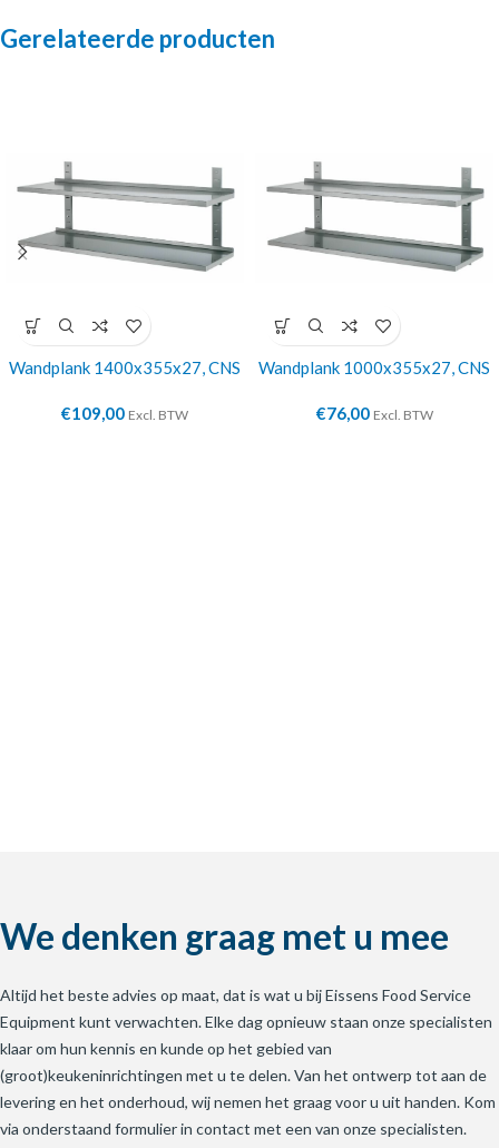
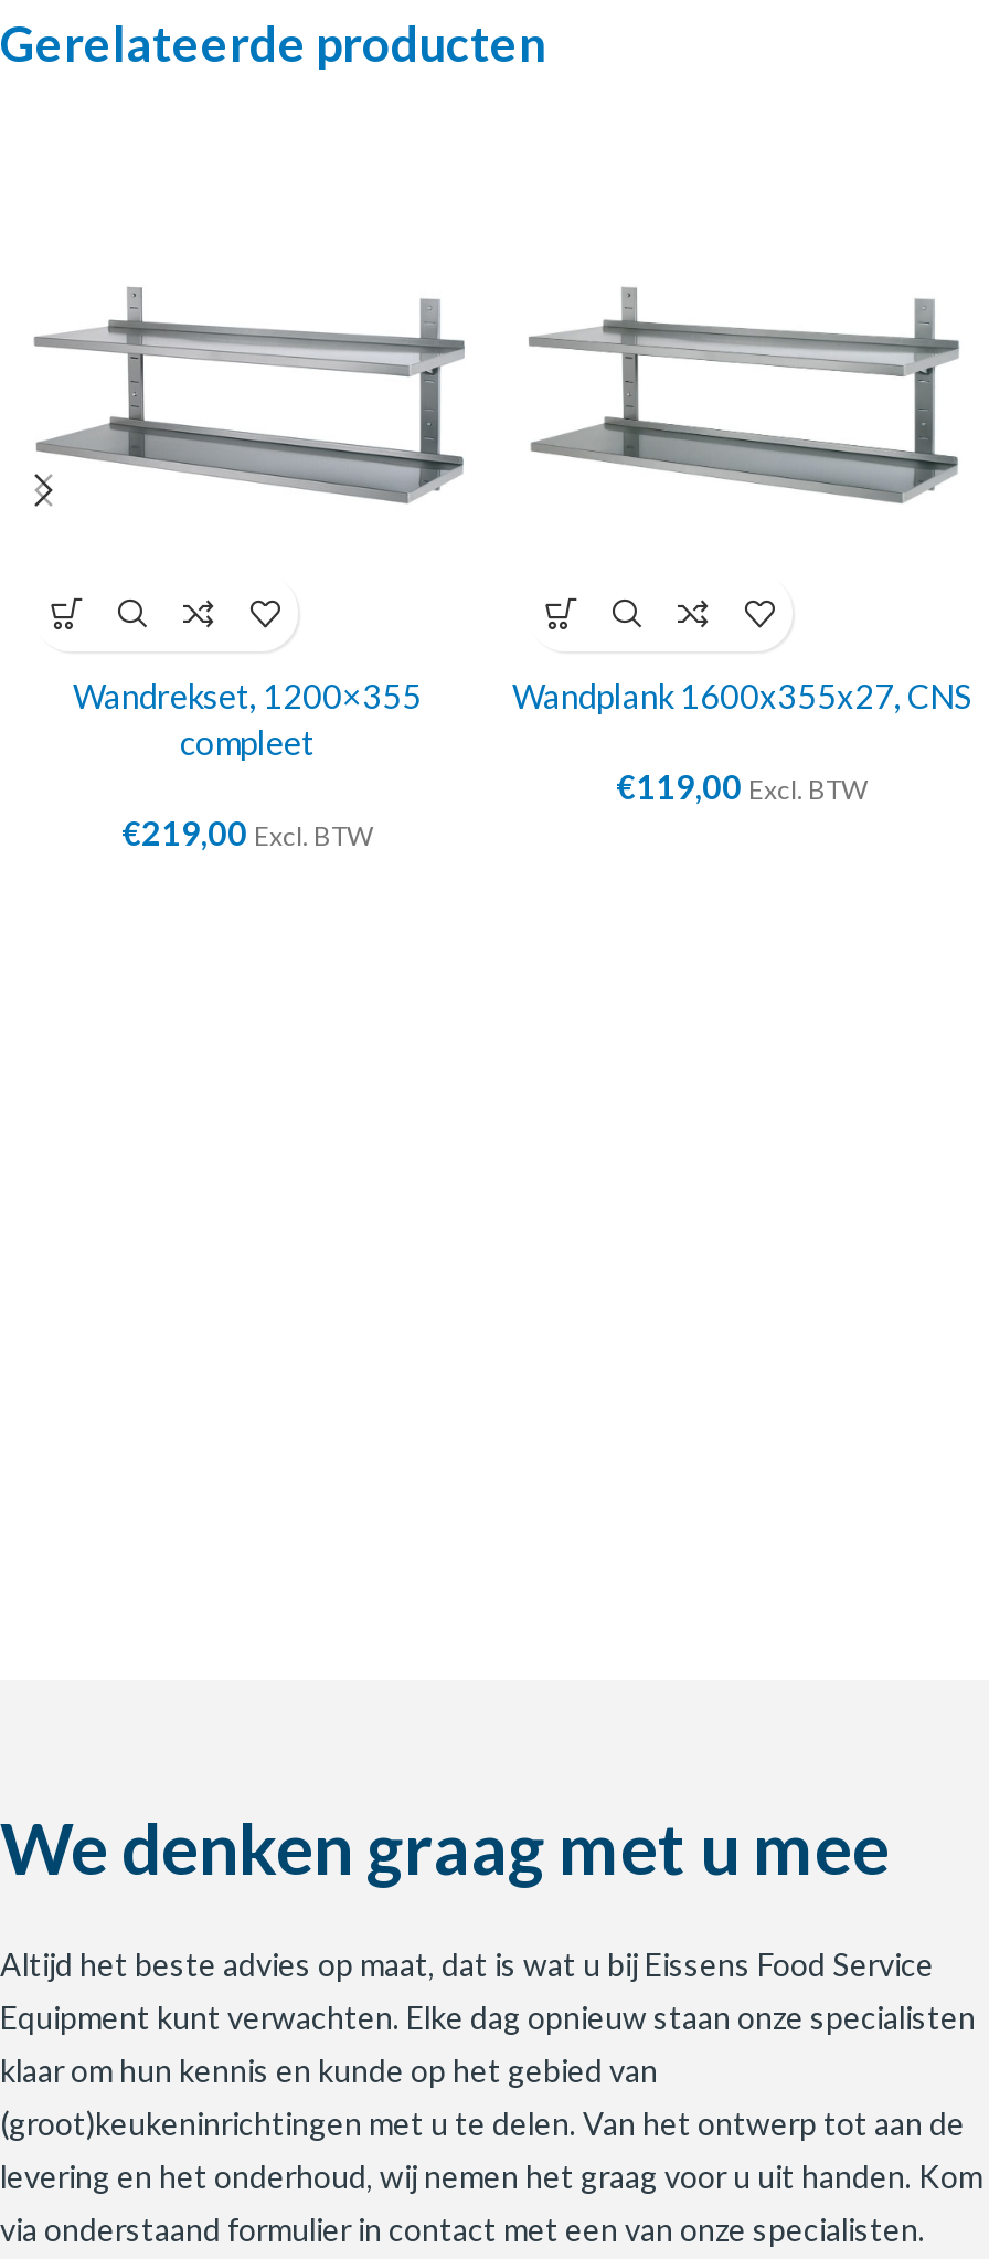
[9,358,241,378] Wandplank 1400x355x27, CNS -> [73,676,422,762] Wandrekset, 1200×355 | compleet
[258,358,490,378] Wandplank 1000x355x27, CNS -> [512,676,971,716] Wandplank 1600x355x27, CNS
[61,403,188,423] €109,00 Excl. BTW -> [121,813,373,853] €219,00 Excl. BTW
[316,403,433,423] €76,00 Excl. BTW -> [616,766,868,806] €119,00 Excl. BTW

